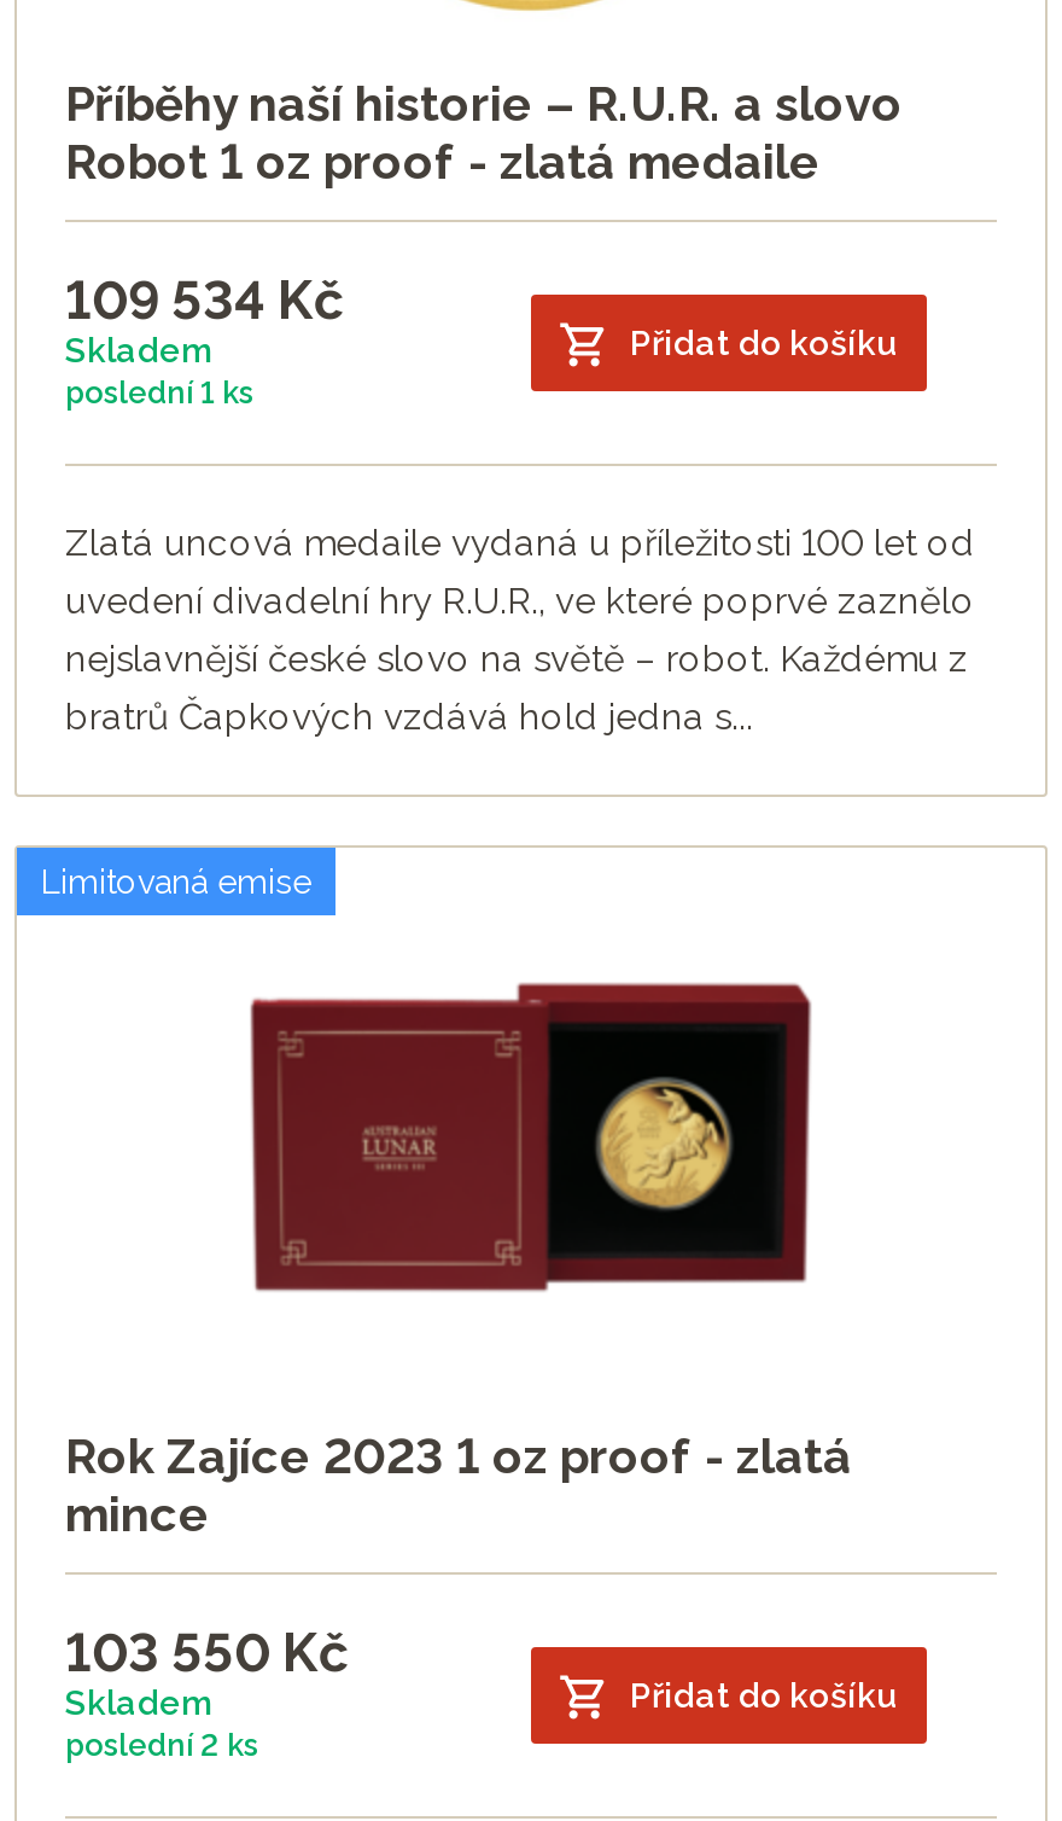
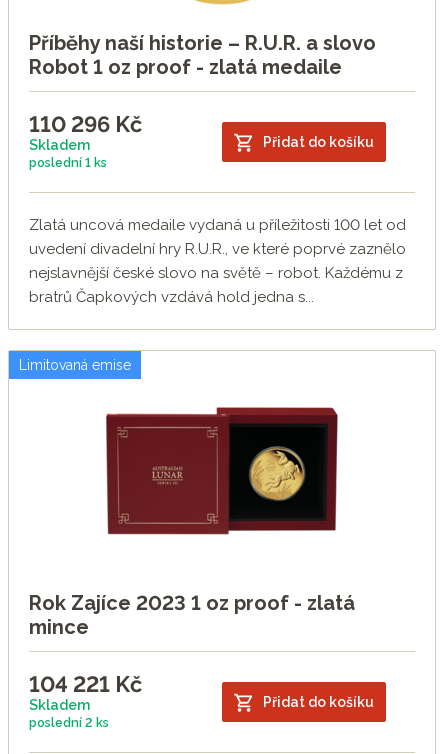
[65,269,343,332] 109 534 Kč -> [29,111,142,137] 110 296 Kč
[65,1621,348,1684] 103 550 Kč -> [29,671,142,697] 104 221 Kč

